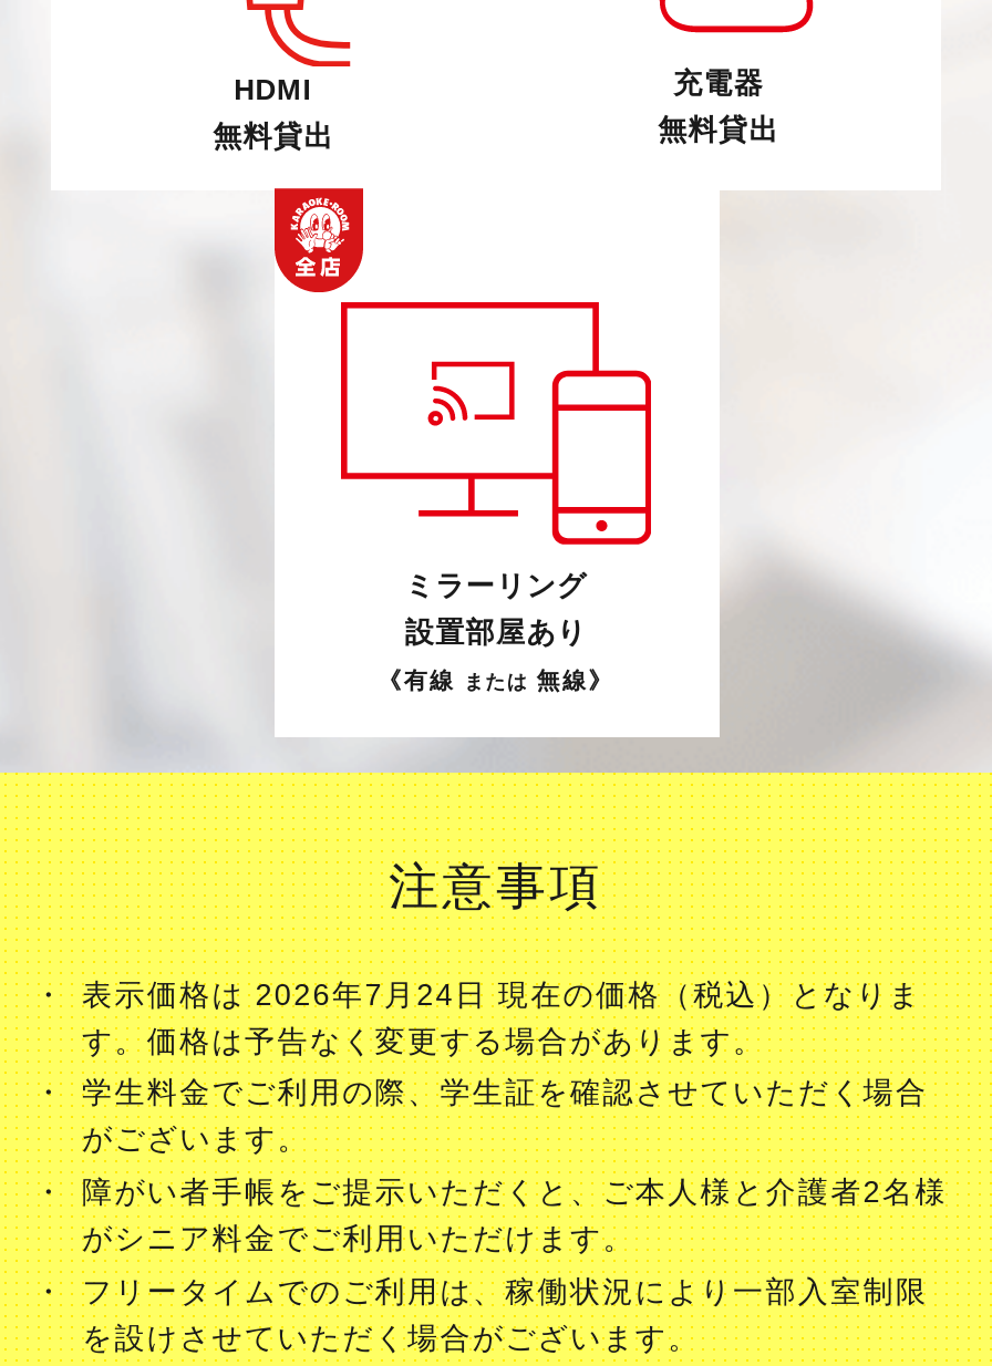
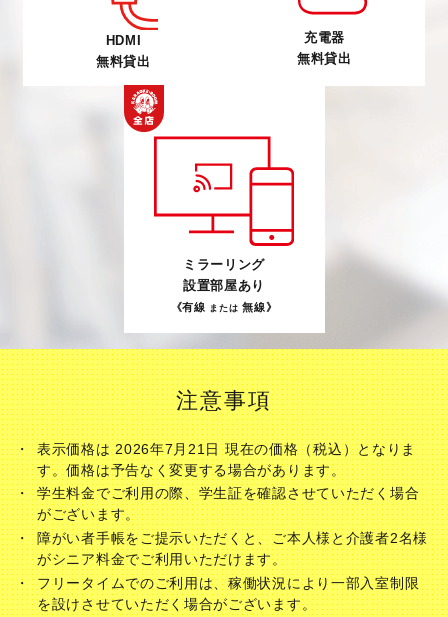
[82,978,921,1011] 表示価格は 2026年7月24日 現在の価格（税込）となりま -> [37,442,416,457] 表示価格は 2026年7月21日 現在の価格（税込）となりま

